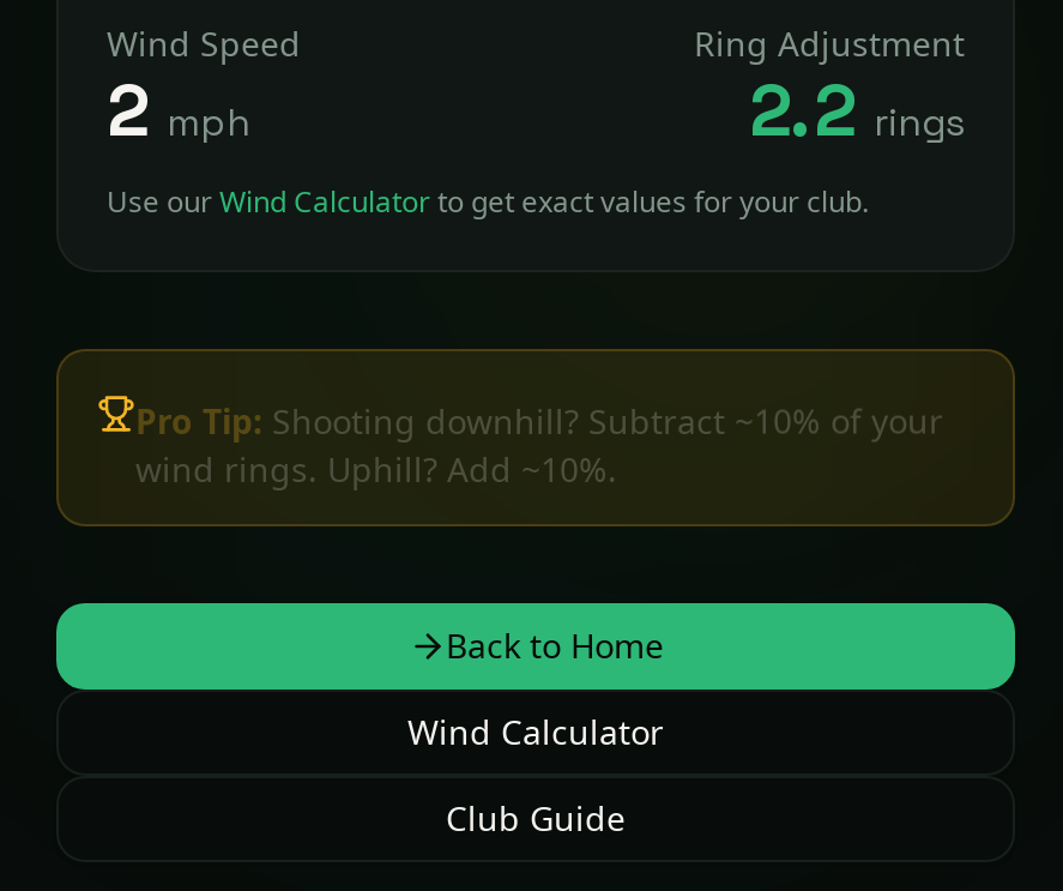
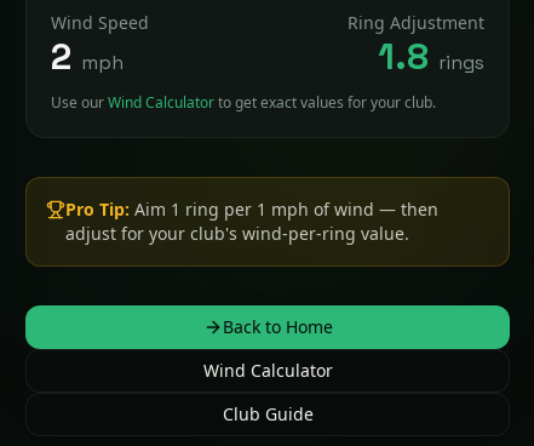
[749,64,965,157] 2.2 rings -> [378,33,484,80] 1.8 rings
[135,390,943,483] Pro Tip: Shooting downhill? Subtract ~10% of your | wind rings. Uphill? Add ~10%. -> [65,198,438,245] Pro Tip: Aim 1 ring per 1 mph of wind — then | adjust for your club's wind-per-ring value.

